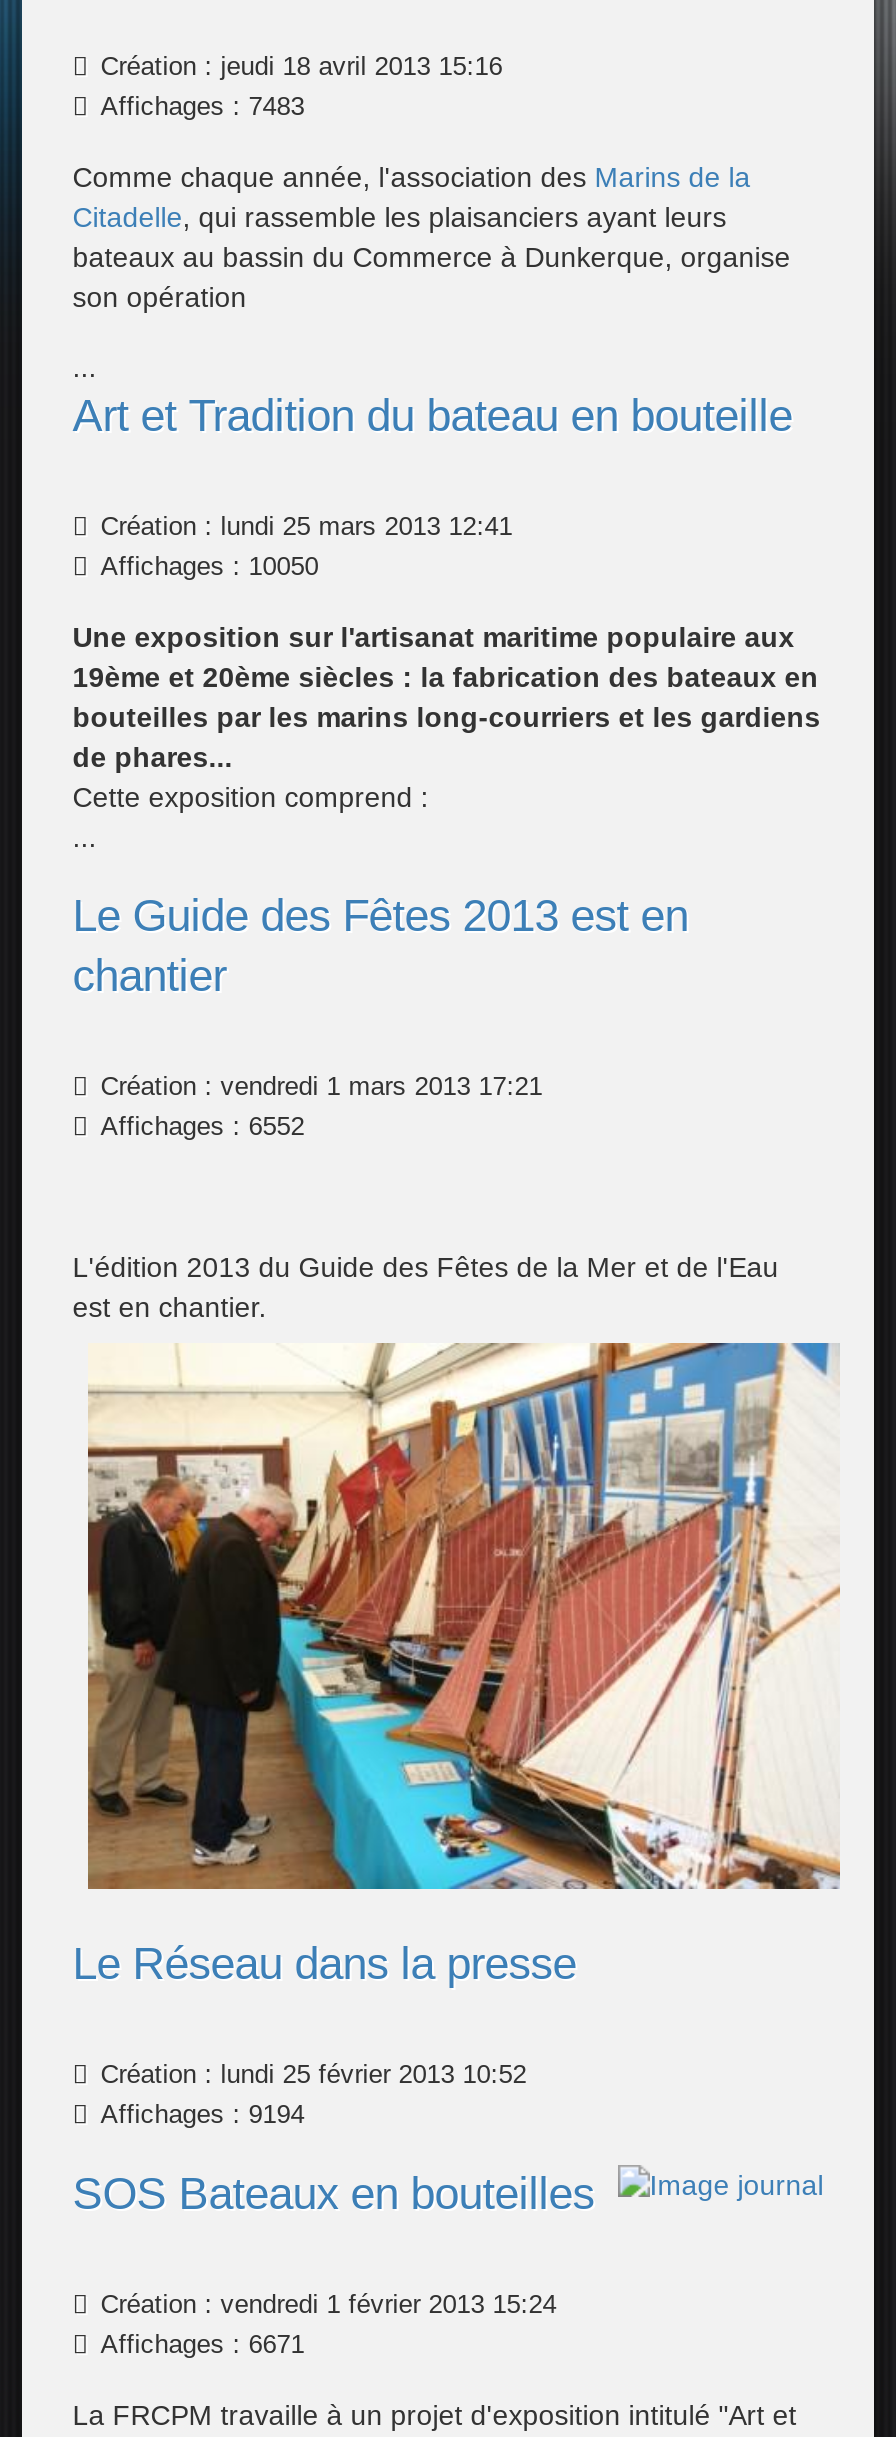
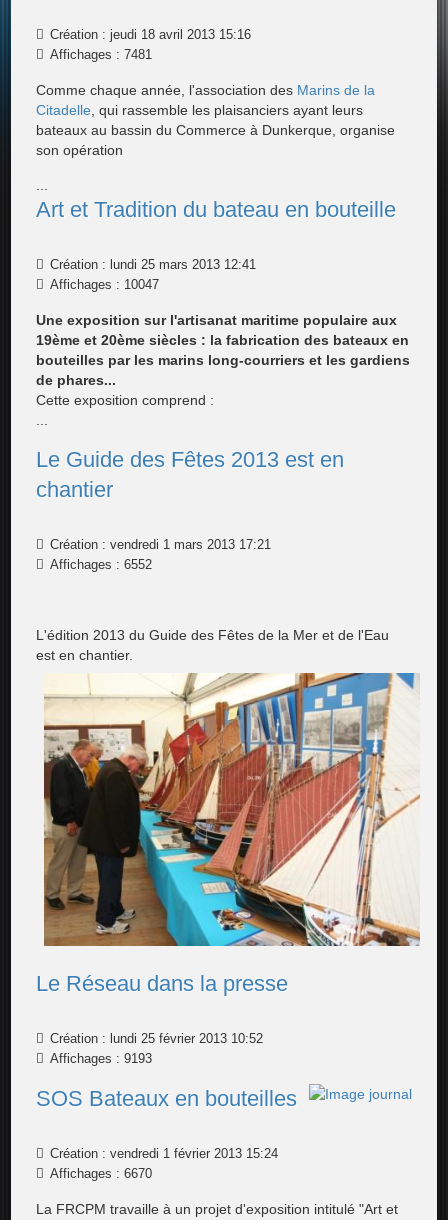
[92,91,304,121] Affichages : 7483 -> [46,47,152,62] Affichages : 7481
[92,551,318,581] Affichages : 10050 -> [46,277,159,292] Affichages : 10047
[92,2100,304,2130] Affichages : 9194 -> [46,1051,152,1066] Affichages : 9193
[92,2330,304,2360] Affichages : 6671 -> [46,1166,152,1181] Affichages : 6670

